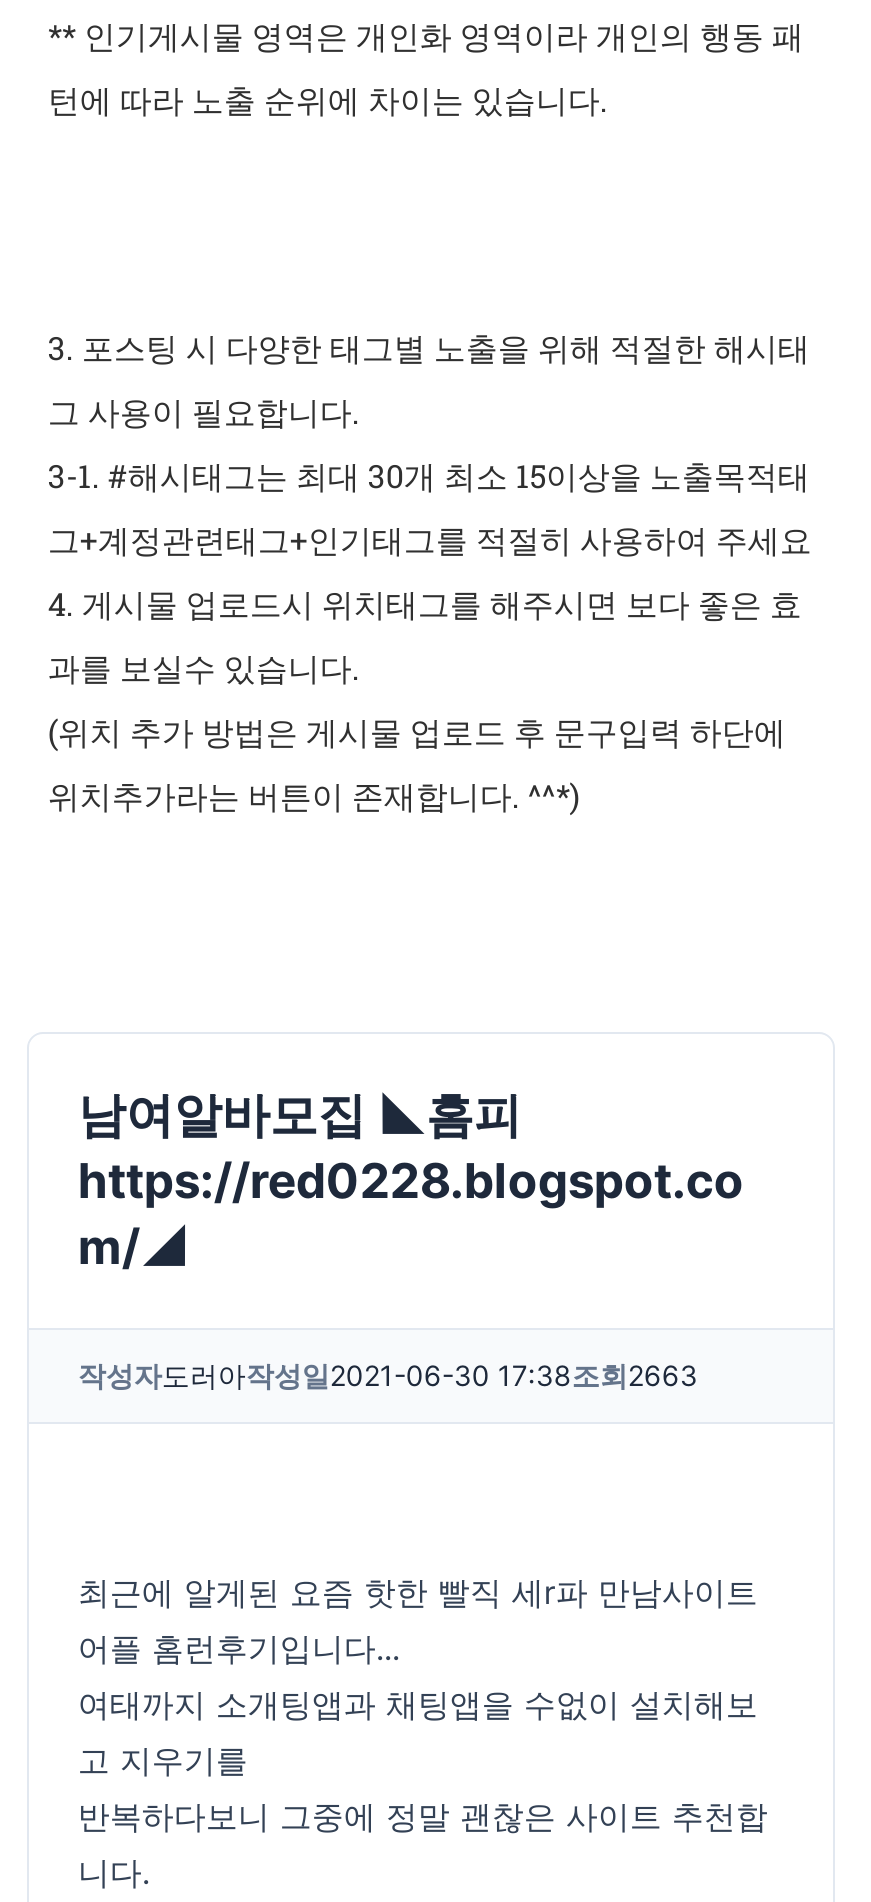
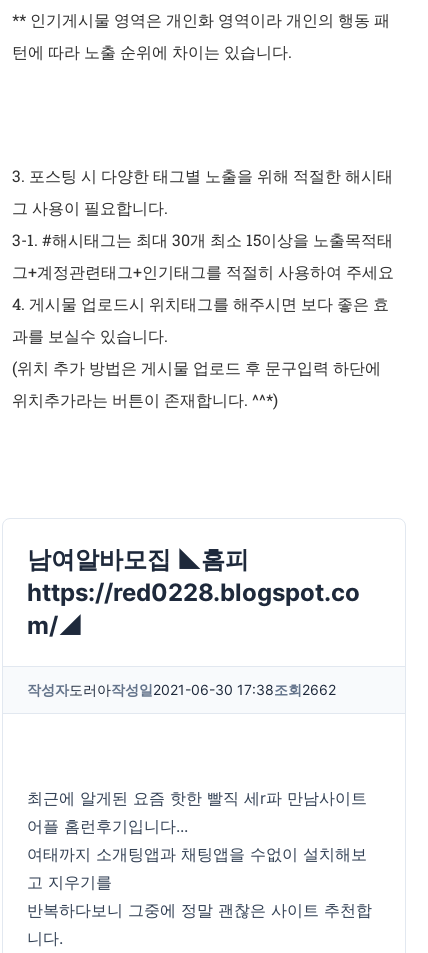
[78,1359,698,1393] 작성자도러아작성일2021-06-30 17:38조회 2663 -> [27,681,336,698] 작성자도러아작성일2021-06-30 17:38조회 2662

